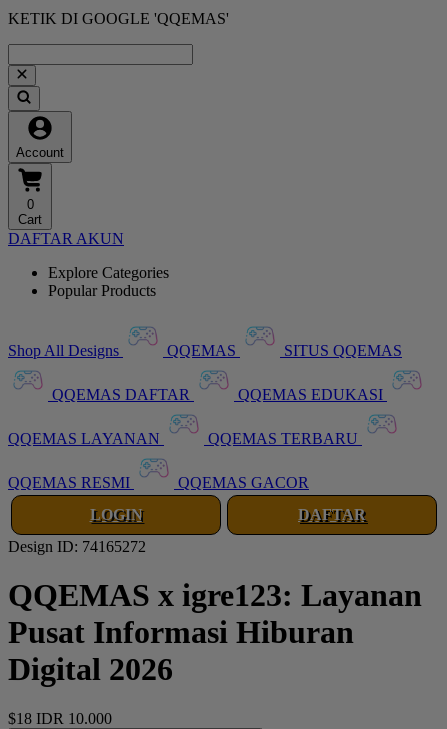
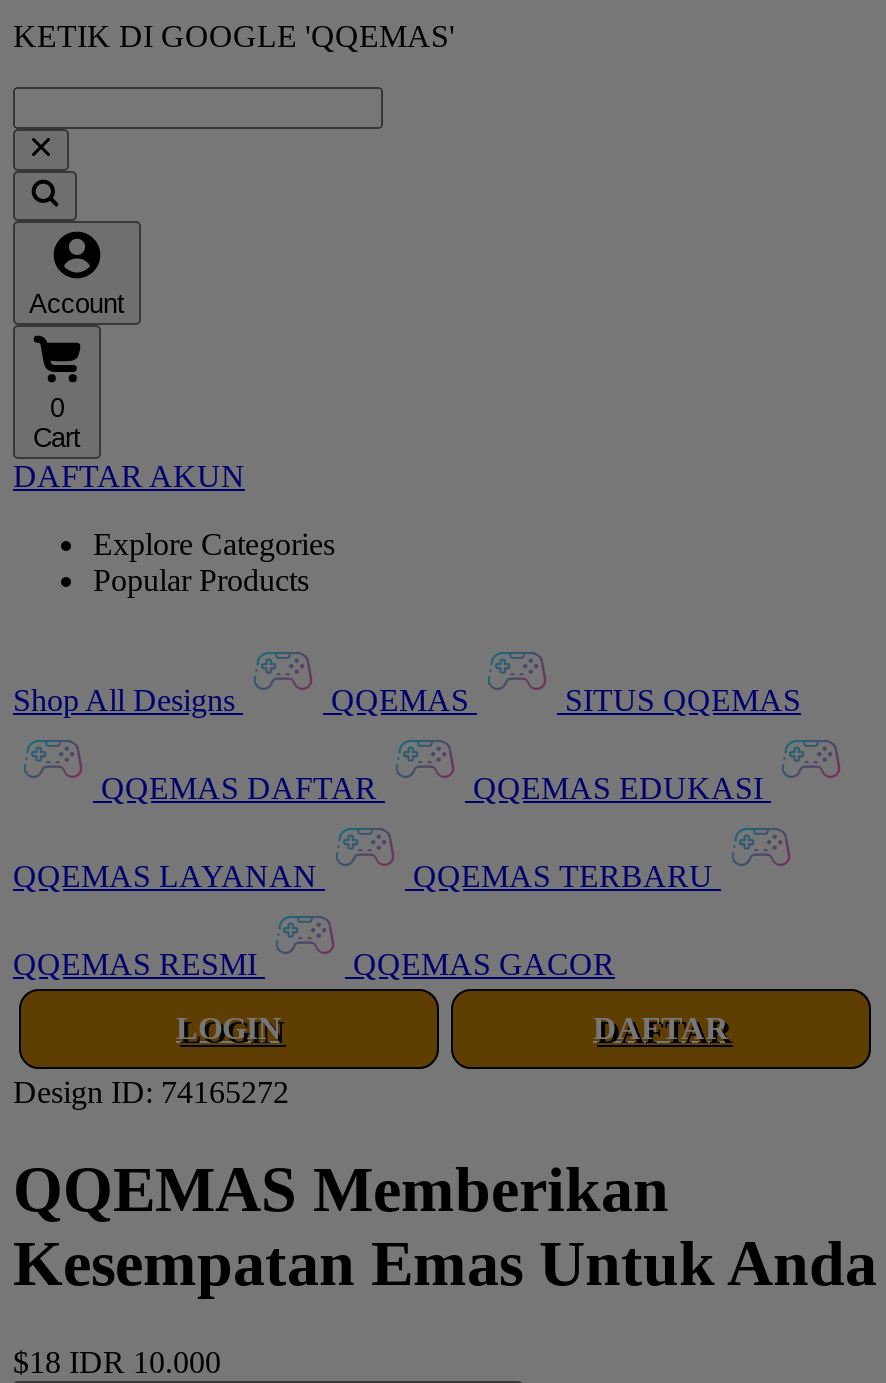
[8,577,422,687] QQEMAS x igre123: Layanan | Pusat Informasi Hiburan | Digital 2026 -> [13,1154,877,1300] QQEMAS Memberikan | Kesempatan Emas Untuk Anda

